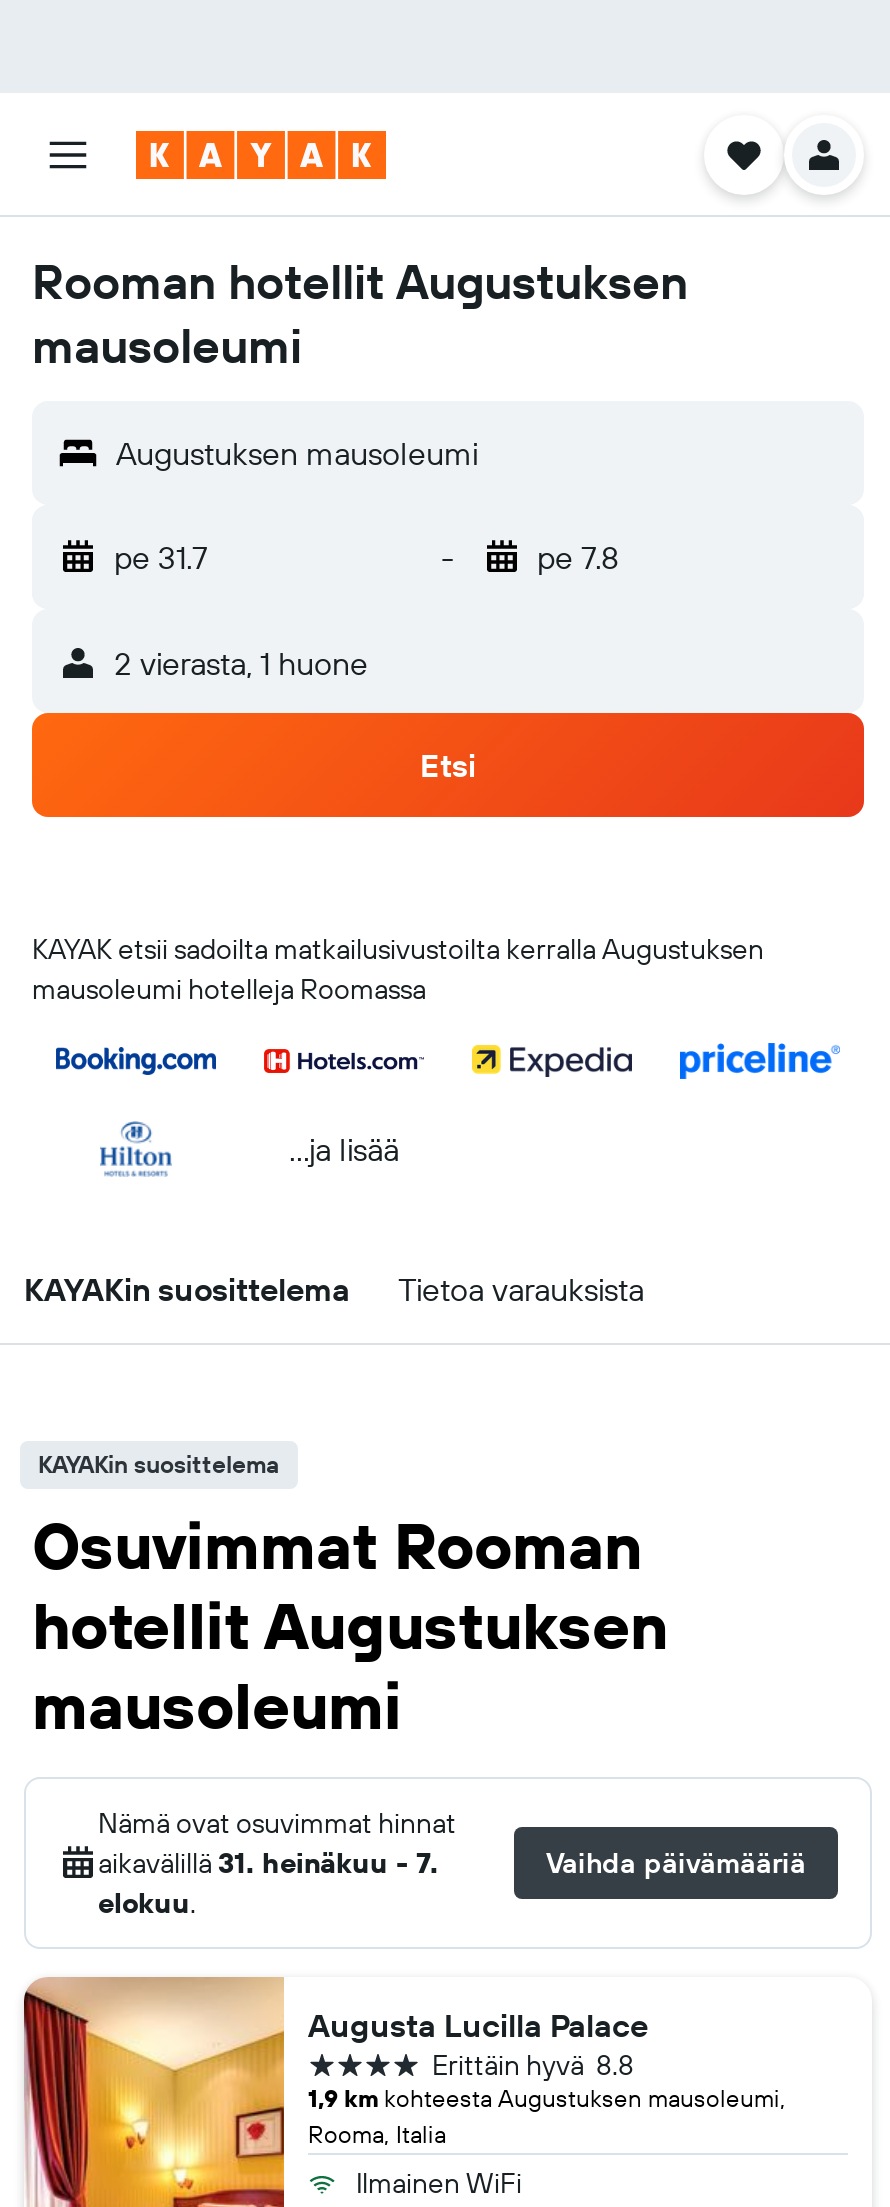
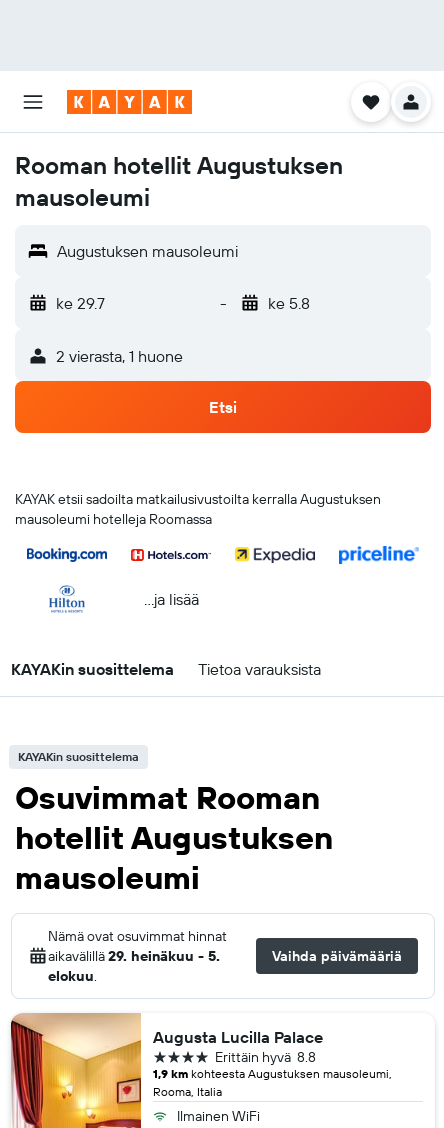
[114,537,208,577] pe 31.7 -> [56,293,105,313] ke 29.7
[537,537,619,577] pe 7.8 -> [267,293,309,313] ke 5.8
[98,1845,438,1881] aikavälillä 31. heinäkuu - 7. -> [48,947,220,965] aikavälillä 29. heinäkuu - 5.

